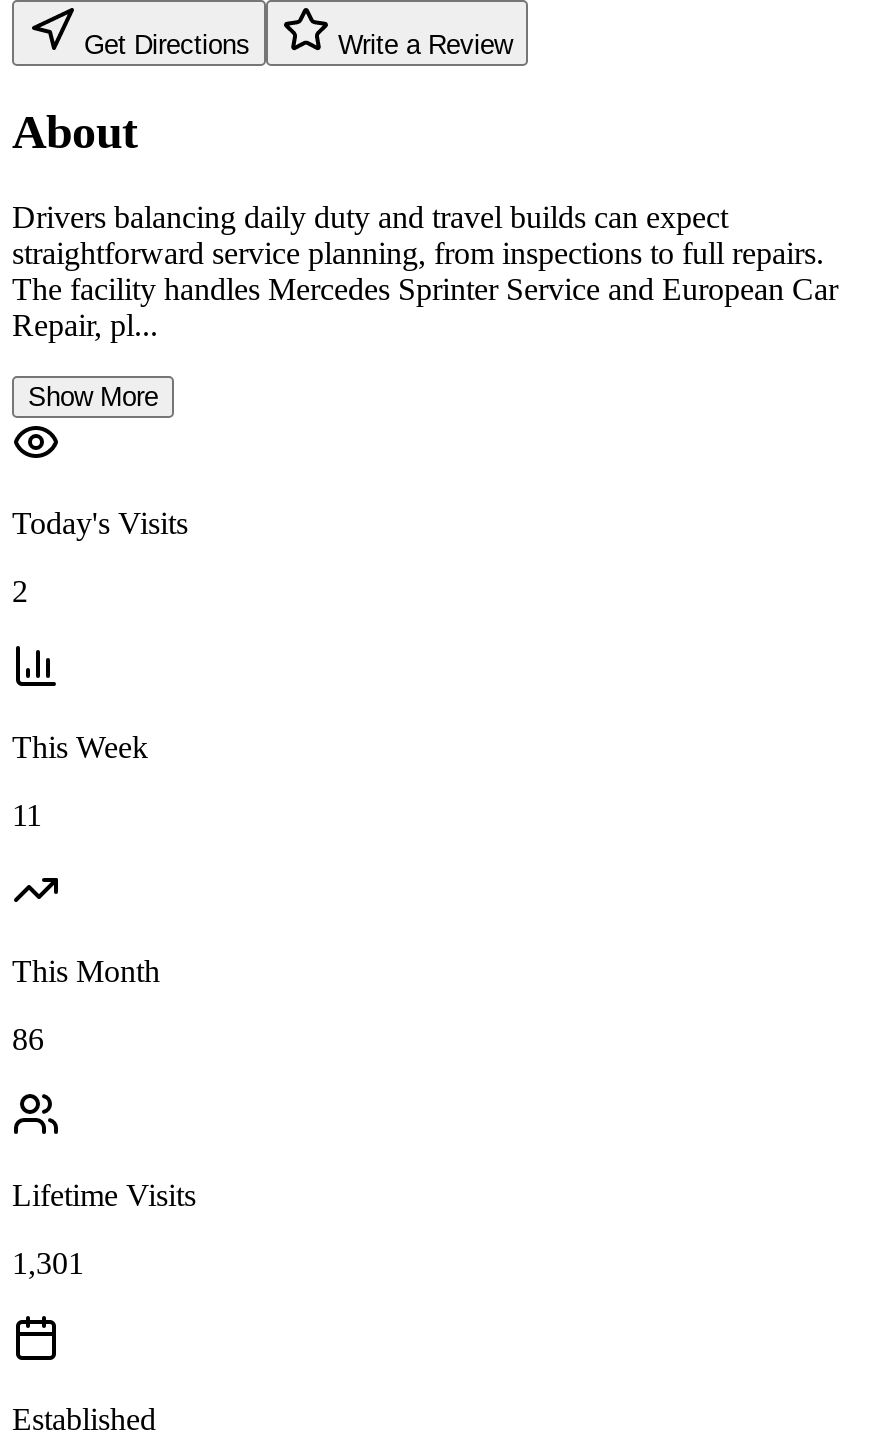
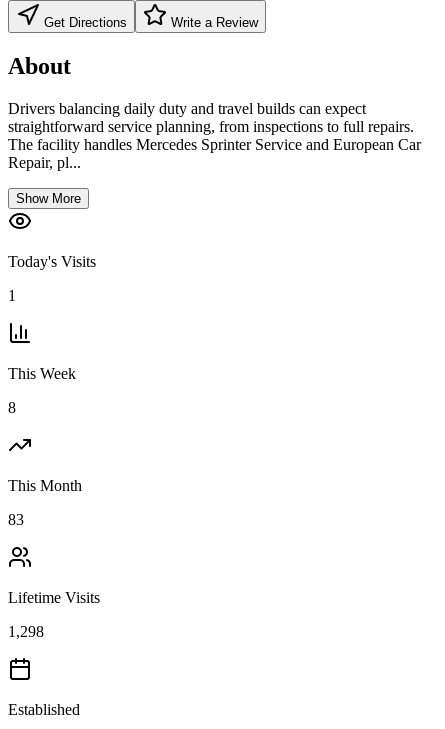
[12,573,28,607] 2 -> [8,287,16,304] 1
[12,797,42,831] 11 -> [8,399,16,416] 8
[12,1021,44,1055] 86 -> [8,511,24,528] 83
[12,1245,84,1279] 1,301 -> [8,623,44,640] 1,298

